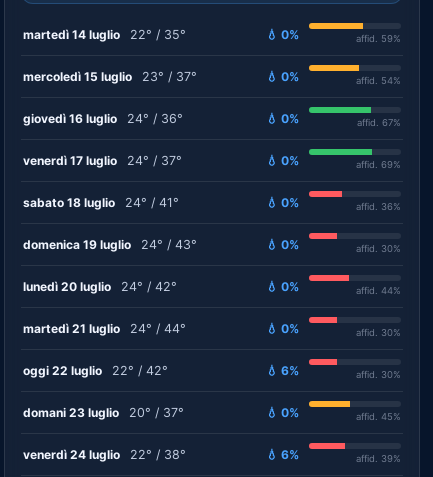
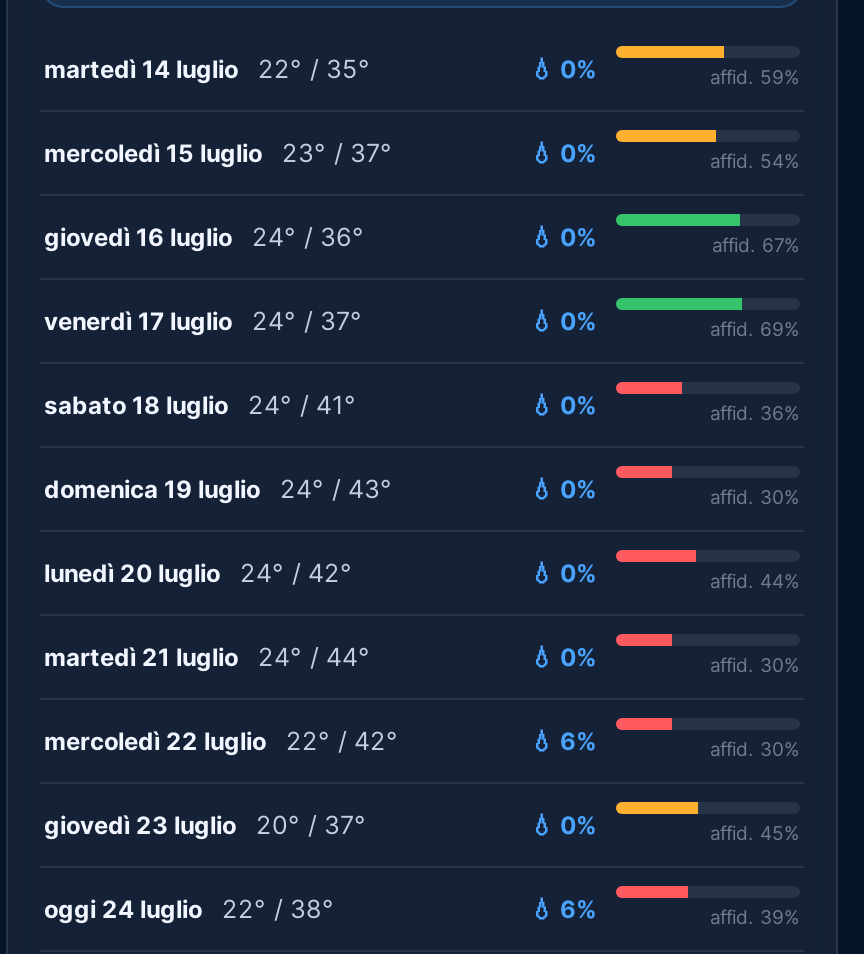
[23,362,102,377] oggi 22 luglio -> [44,725,266,755] mercoledì 22 luglio
[23,404,119,419] domani 23 luglio -> [44,809,236,839] giovedì 23 luglio
[23,446,120,461] venerdì 24 luglio -> [44,893,202,923] oggi 24 luglio

